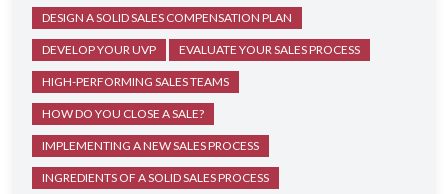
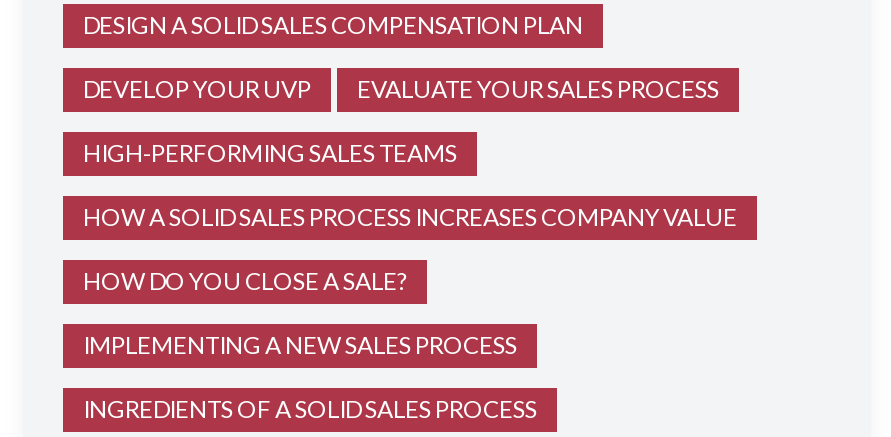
none -> [83,202,737,232] HOW A SOLID SALES PROCESS INCREASES COMPANY VALUE

